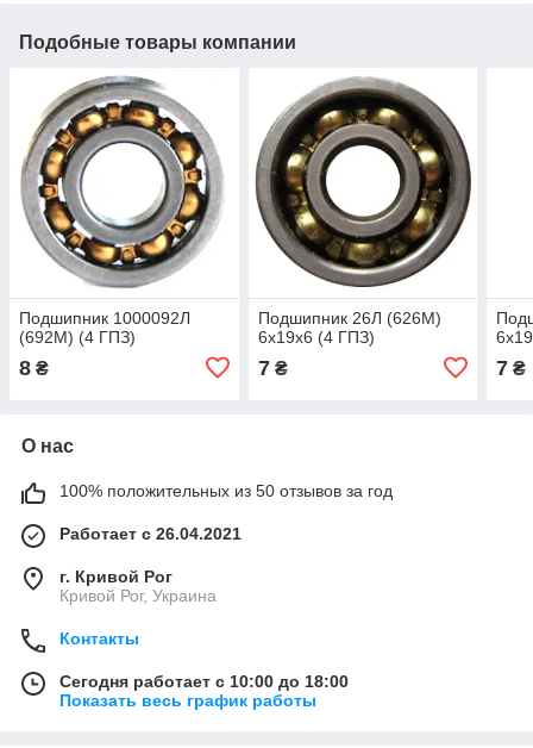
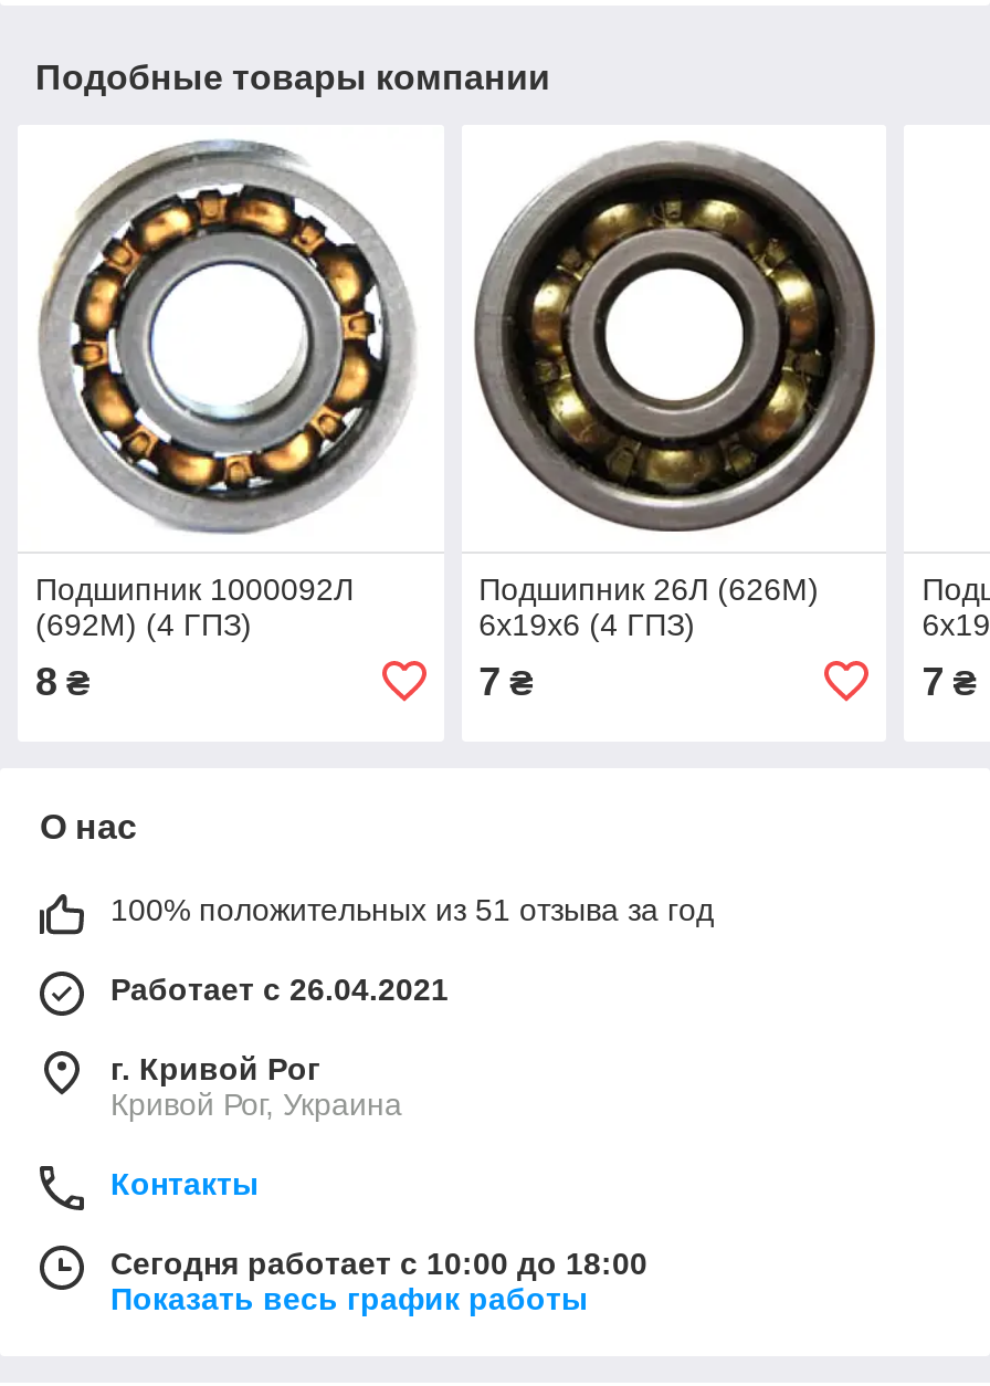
[59,481,393,500] 100% положительных из 50 отзывов за год -> [110,892,714,927] 100% положительных из 51 отзыва за год

